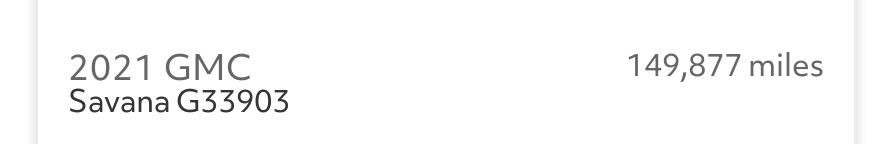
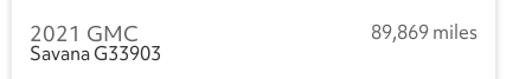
[626,42,824,86] 149,877 miles -> [371,19,478,45] 89,869 miles

